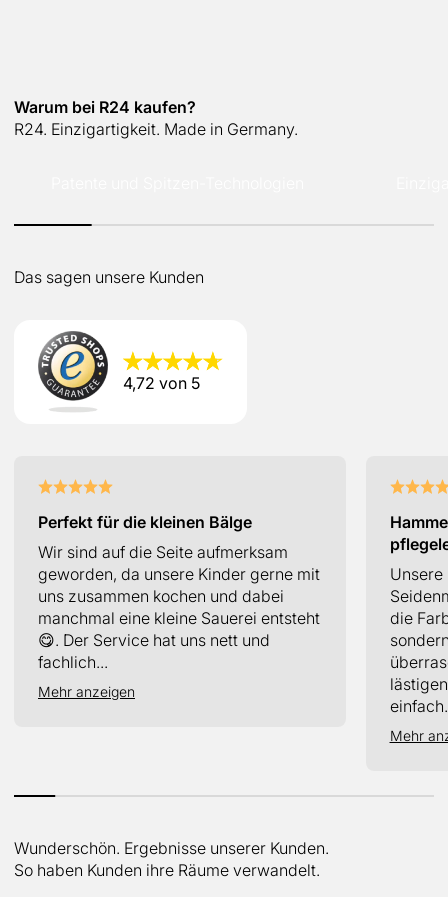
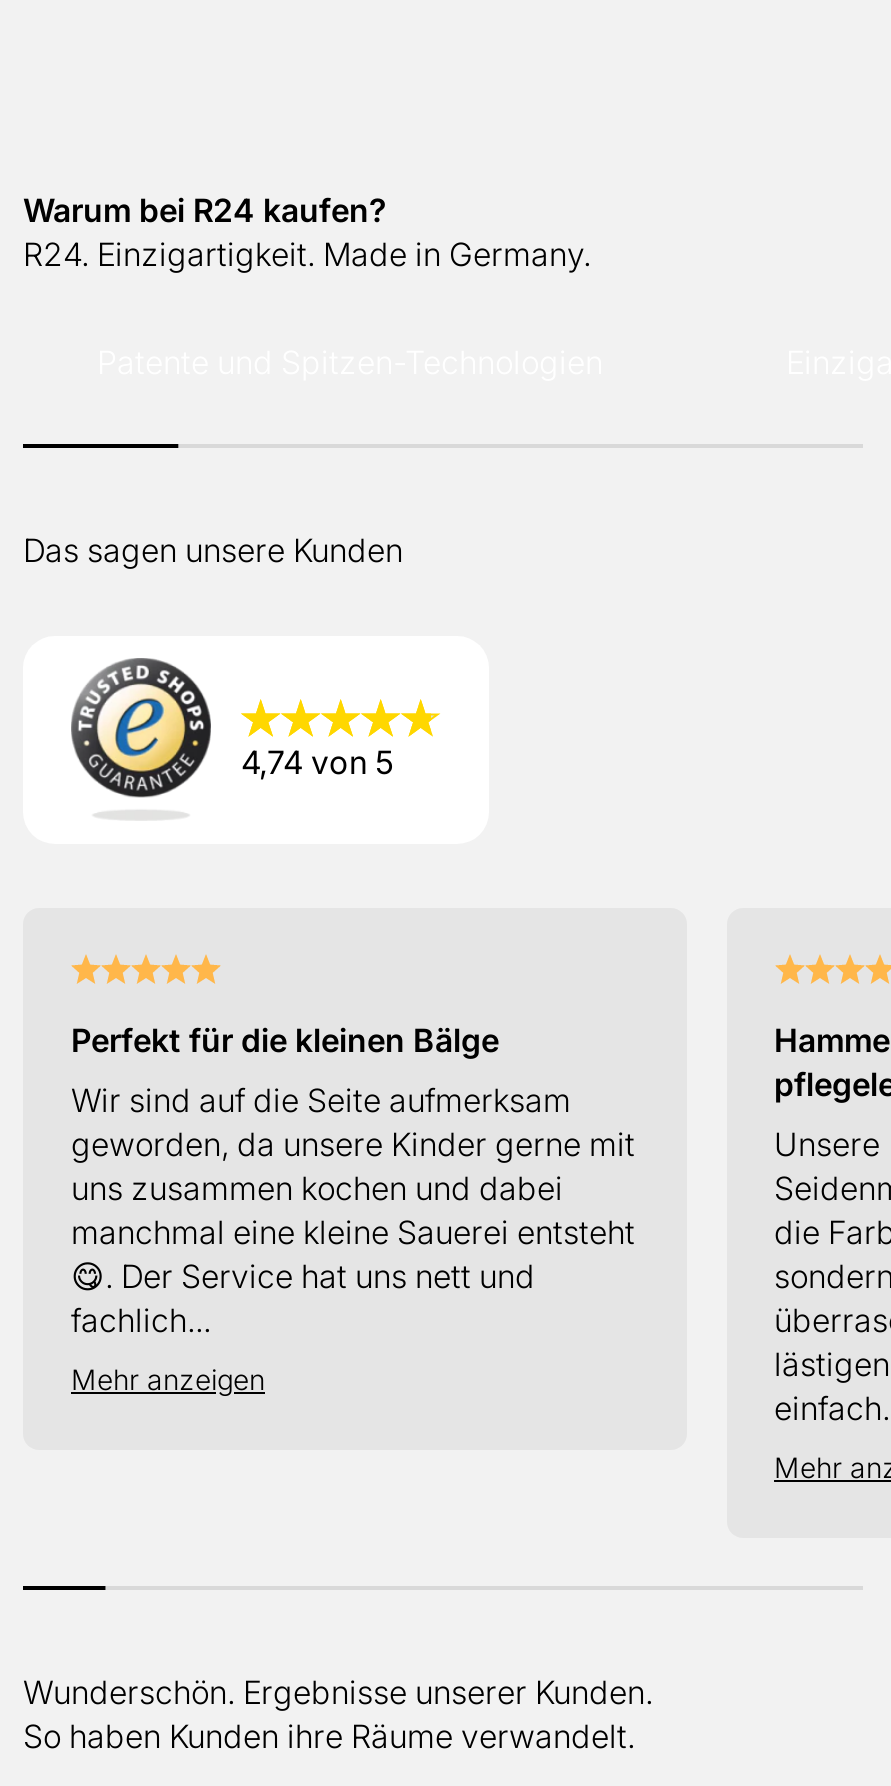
[123,373,200,393] 4,72 von 5 -> [241,742,393,782] 4,74 von 5

